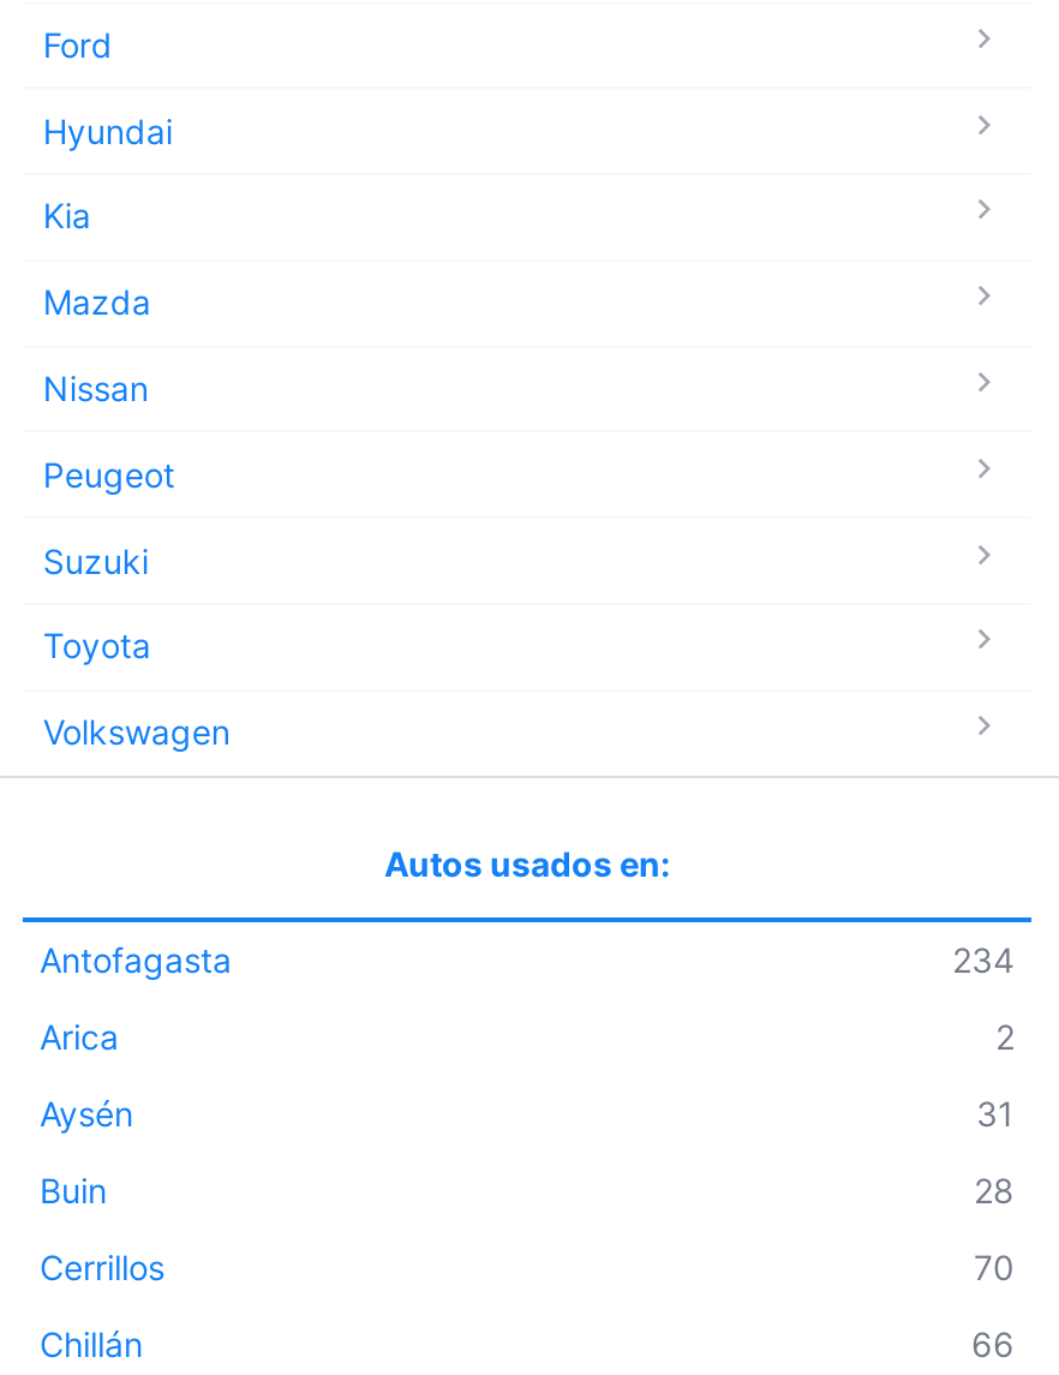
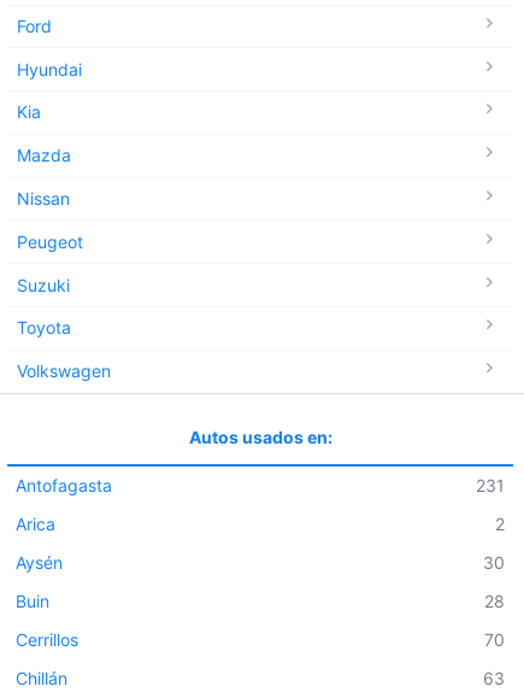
[952,938,1015,979] 234 -> [476,474,505,495] 231
[976,1092,1015,1133] 31 -> [483,552,505,572] 30
[971,1322,1015,1363] 66 -> [483,667,505,688] 63

